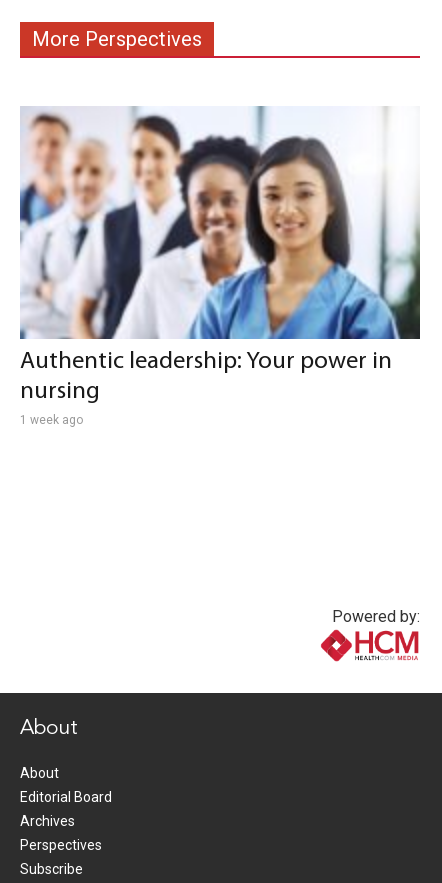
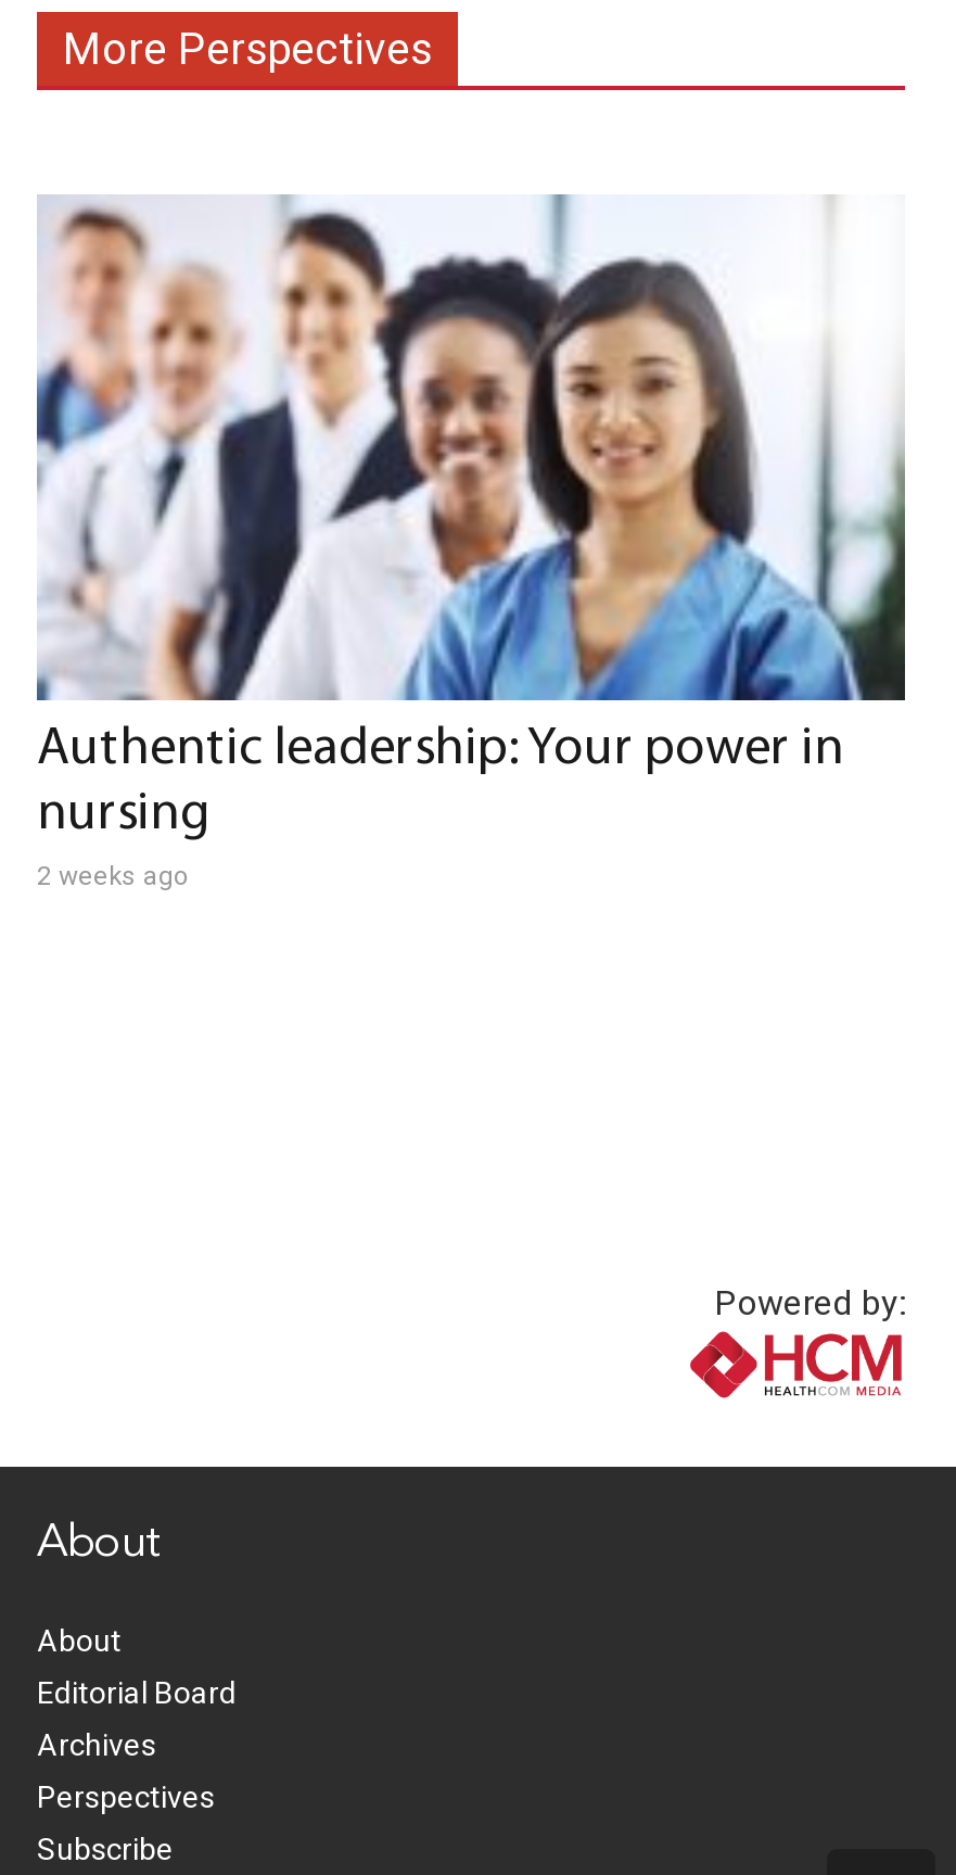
[20,413,83,427] 1 week ago -> [37,860,189,890] 2 weeks ago

